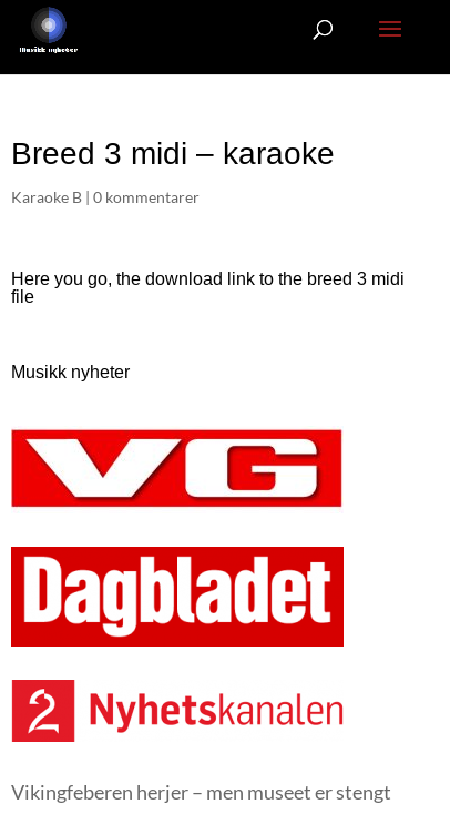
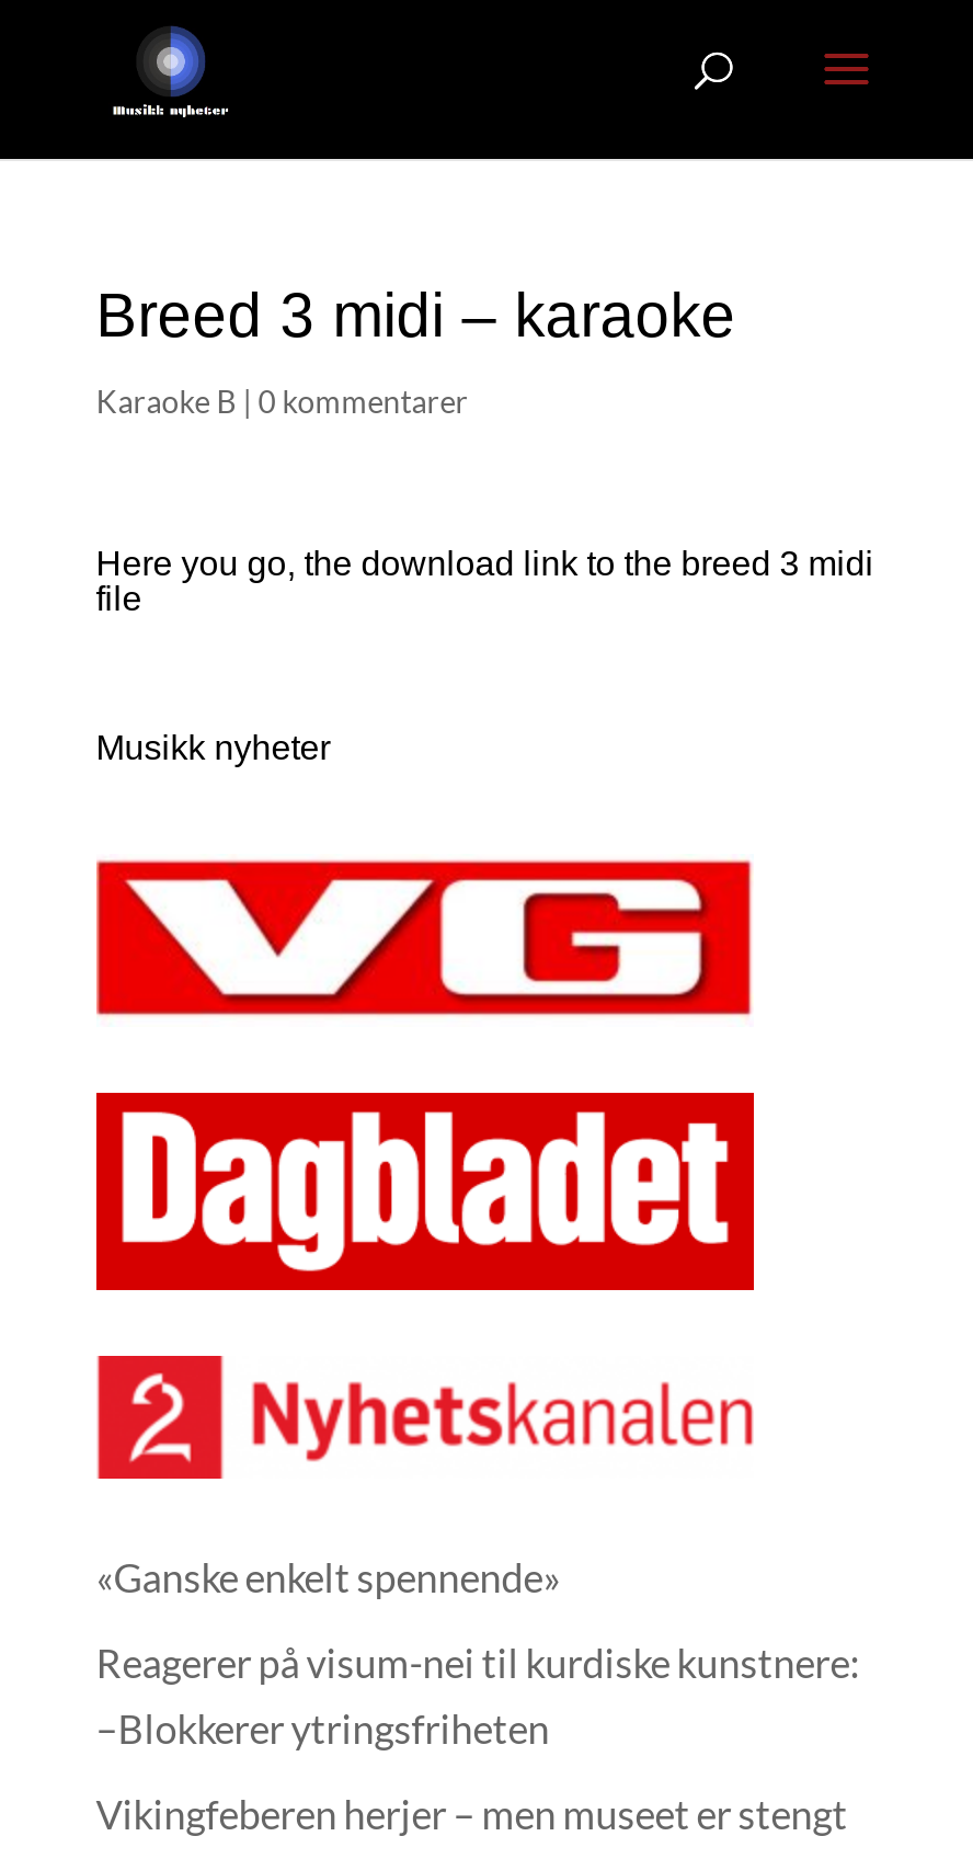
none -> [96,1553,861,1753] «Ganske enkelt spennende» | Reagerer på visum-nei til kurdiske kunstnere: | –Blokkerer ytringsfriheten

